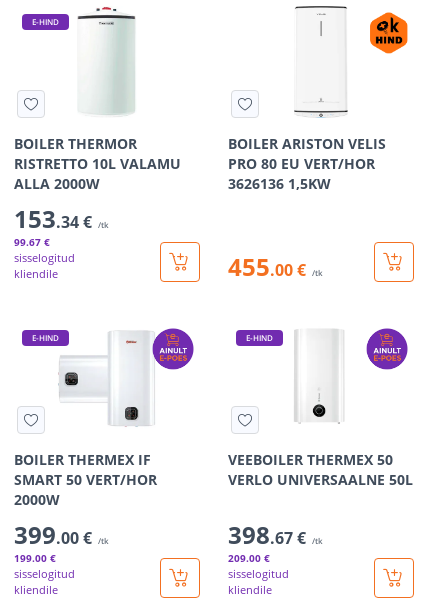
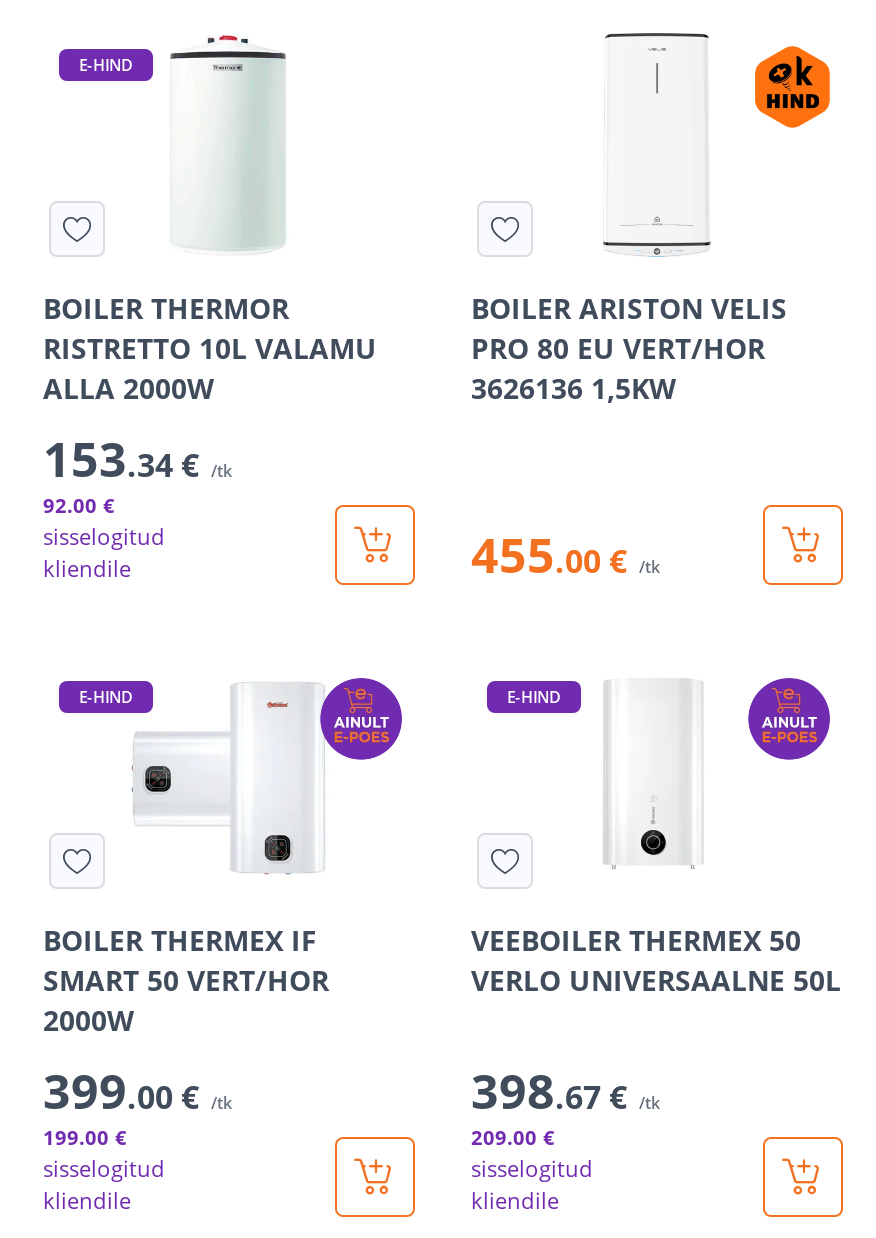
[14,235,50,249] 99.67 € -> [43,491,115,519] 92.00 €

